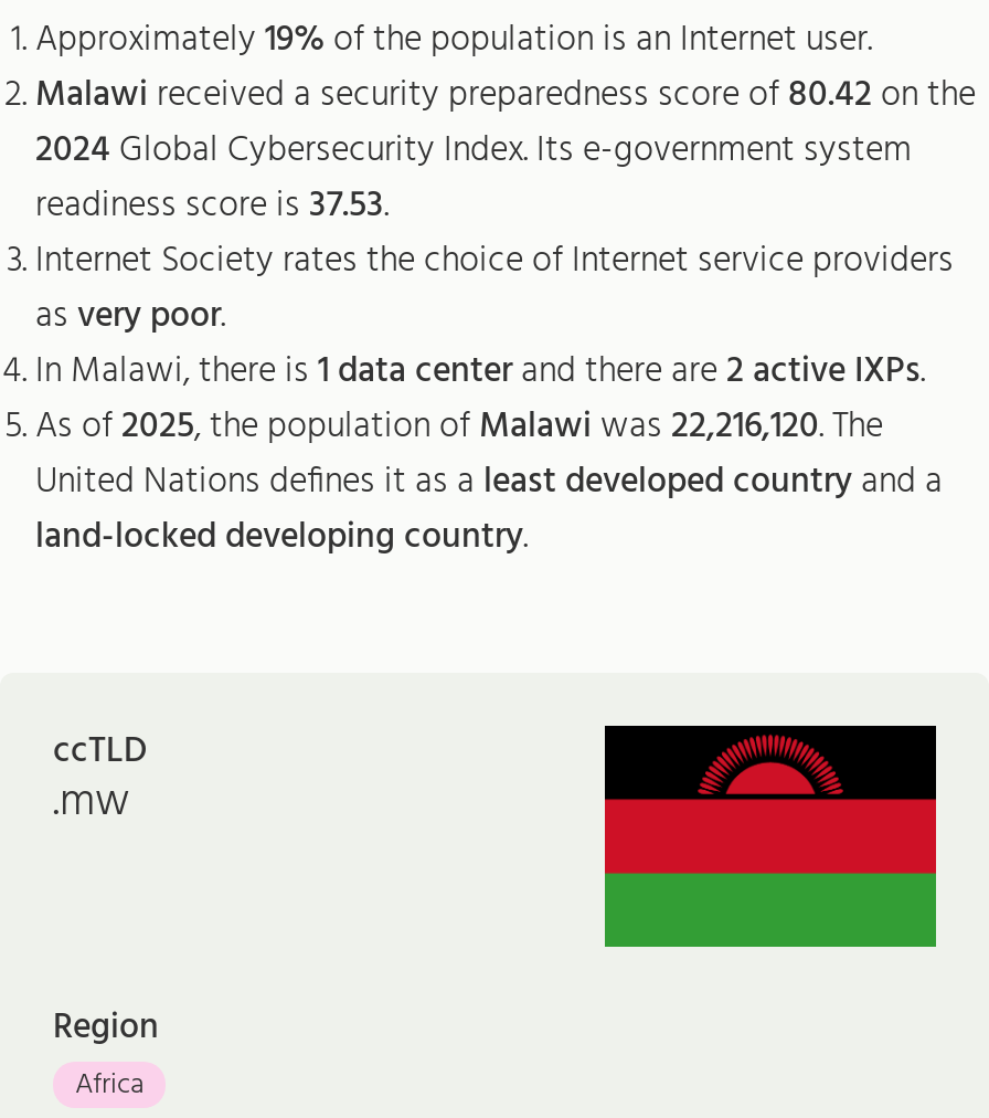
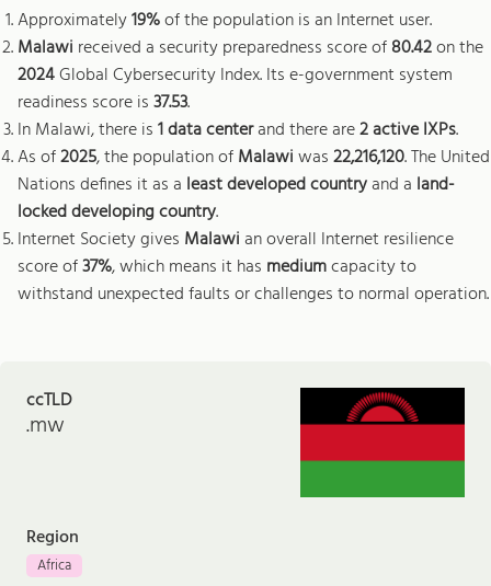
[35,234,954,346] Internet Society rates the choice of Internet service providers | as very poor -> none
moved [35,344,921,401] -> [18,116,456,145]: In Malawi, there is 1 data centerand there are 2 active IXPs
[35,399,943,567] As of 2025, the population of Malawi was 22,216,120. The | United Nations defines it as a least developed country and a | land-locked developing country -> [18,144,490,309] As of2025, the population of Malawi was 22,216,120. The United | Nations defines it as a least developed country and a land- | locked developing country | Internet Society gives Malawi an overall Internet resilience | score of37%, which means it has medium capacity to | withstand unexpected faults or challenges to normal operation.

